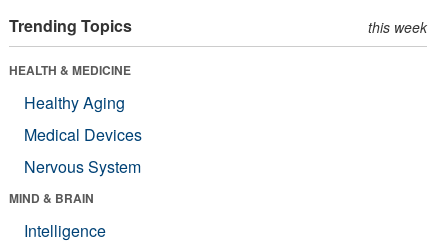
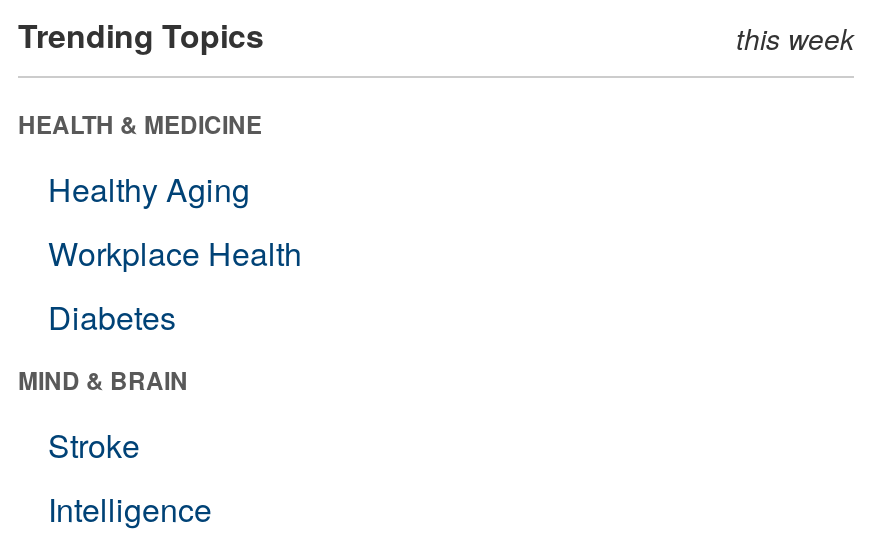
[24,123,142,178] Medical Devices | Nervous System -> [48,230,302,340] Workplace Health | Diabetes
none -> [48,422,140,468] Stroke

